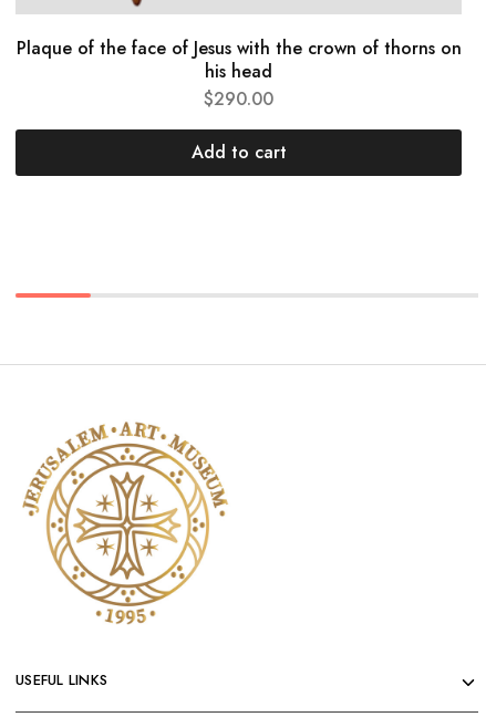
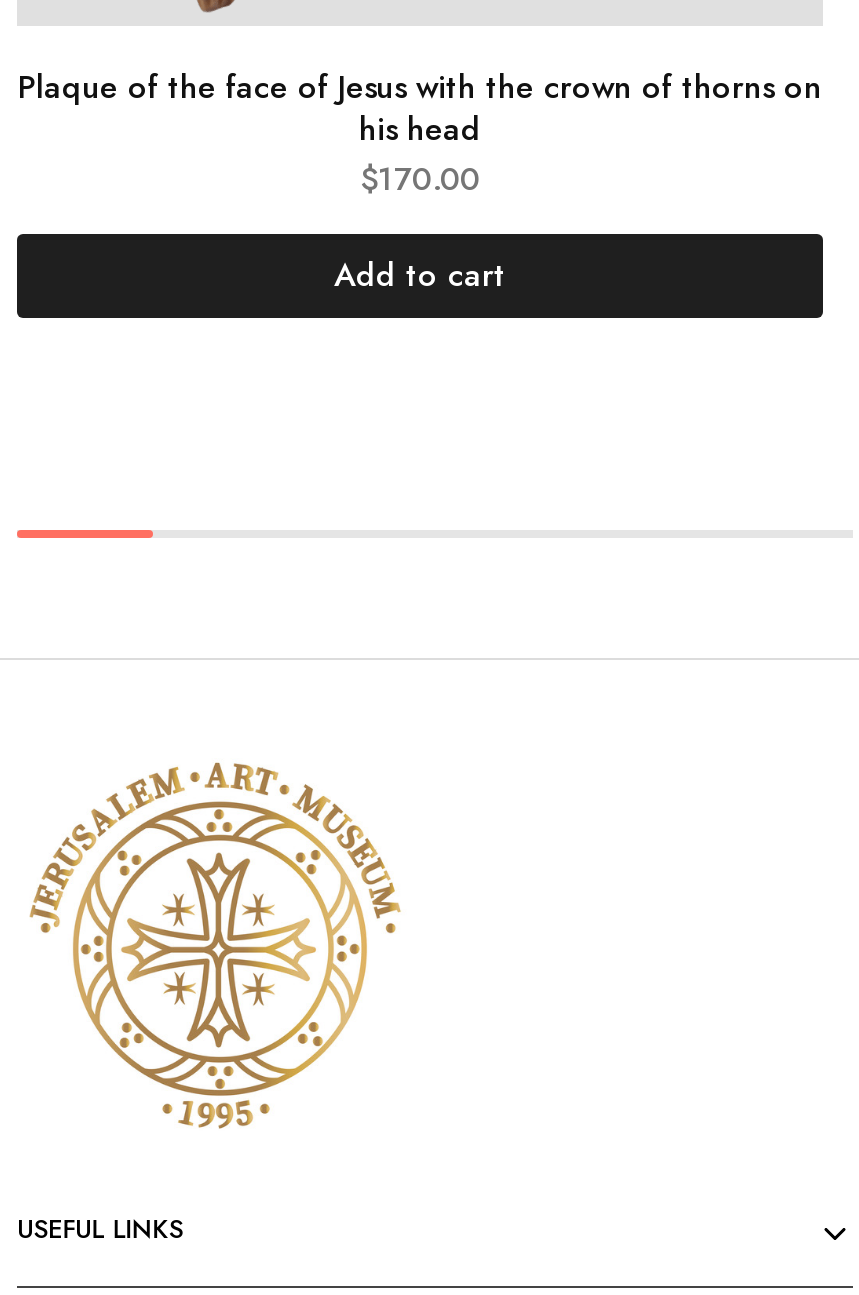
[204,87,273,112] $290.00 -> [360,157,480,203] $170.00

